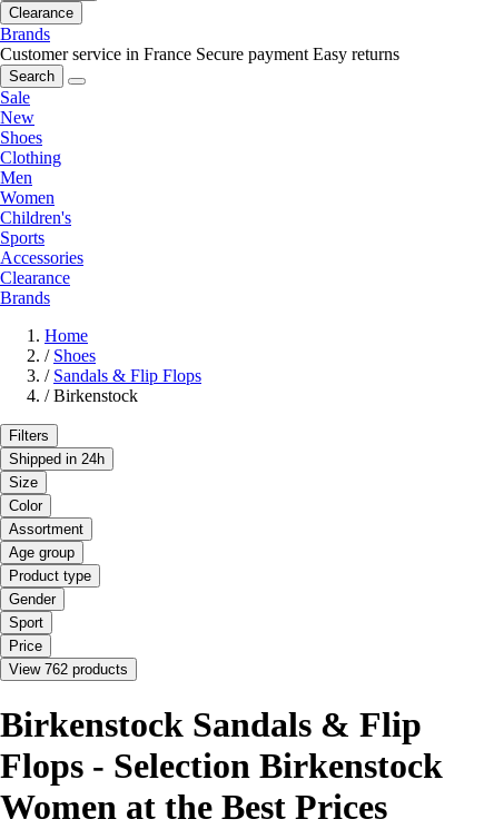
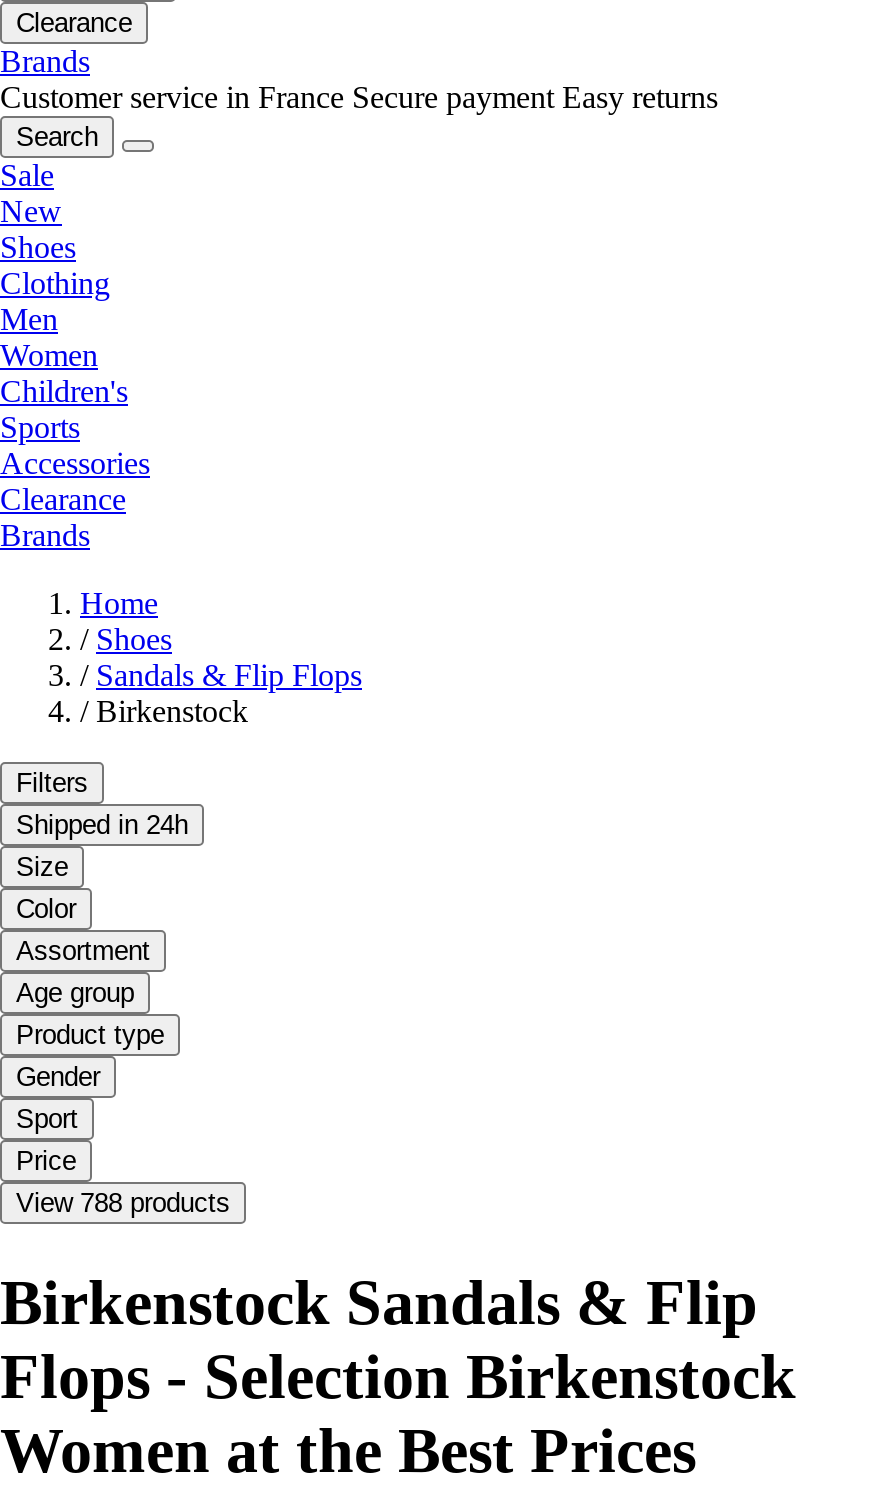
[9,661,128,677] View 762 products -> [16,1188,230,1218] View 788 products

